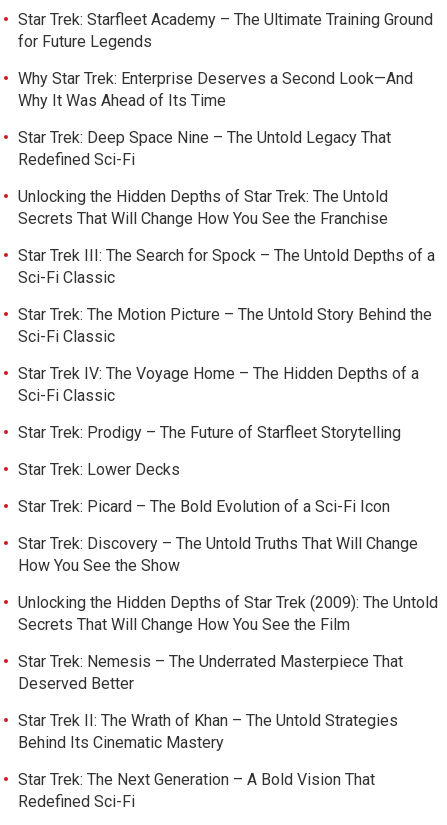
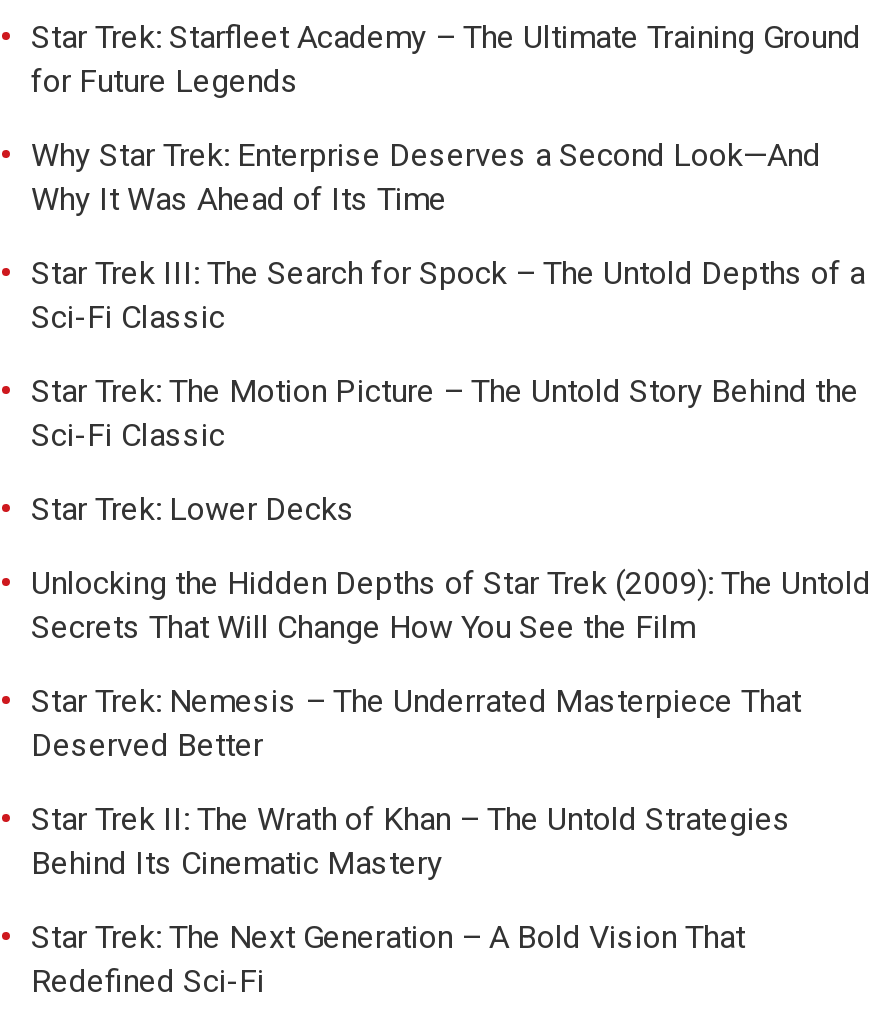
[18,128,391,228] Star Trek: Deep Space Nine – The Untold Legacy That | Redefined Sci-Fi | Unlocking the Hidden Depths of Star Trek: The Untold | Secrets That Will Change How You See the Franchise -> none
[18,364,419,442] Star Trek IV: The Voyage Home – The Hidden Depths of a | Sci-Fi Classic | Star Trek: Prodigy – The Future of Starfleet Storytelling -> none
[18,497,418,575] Star Trek: Picard – The Bold Evolution of a Sci-Fi Icon | Star Trek: Discovery – The Untold Truths That Will Change | How You See the Show -> none

